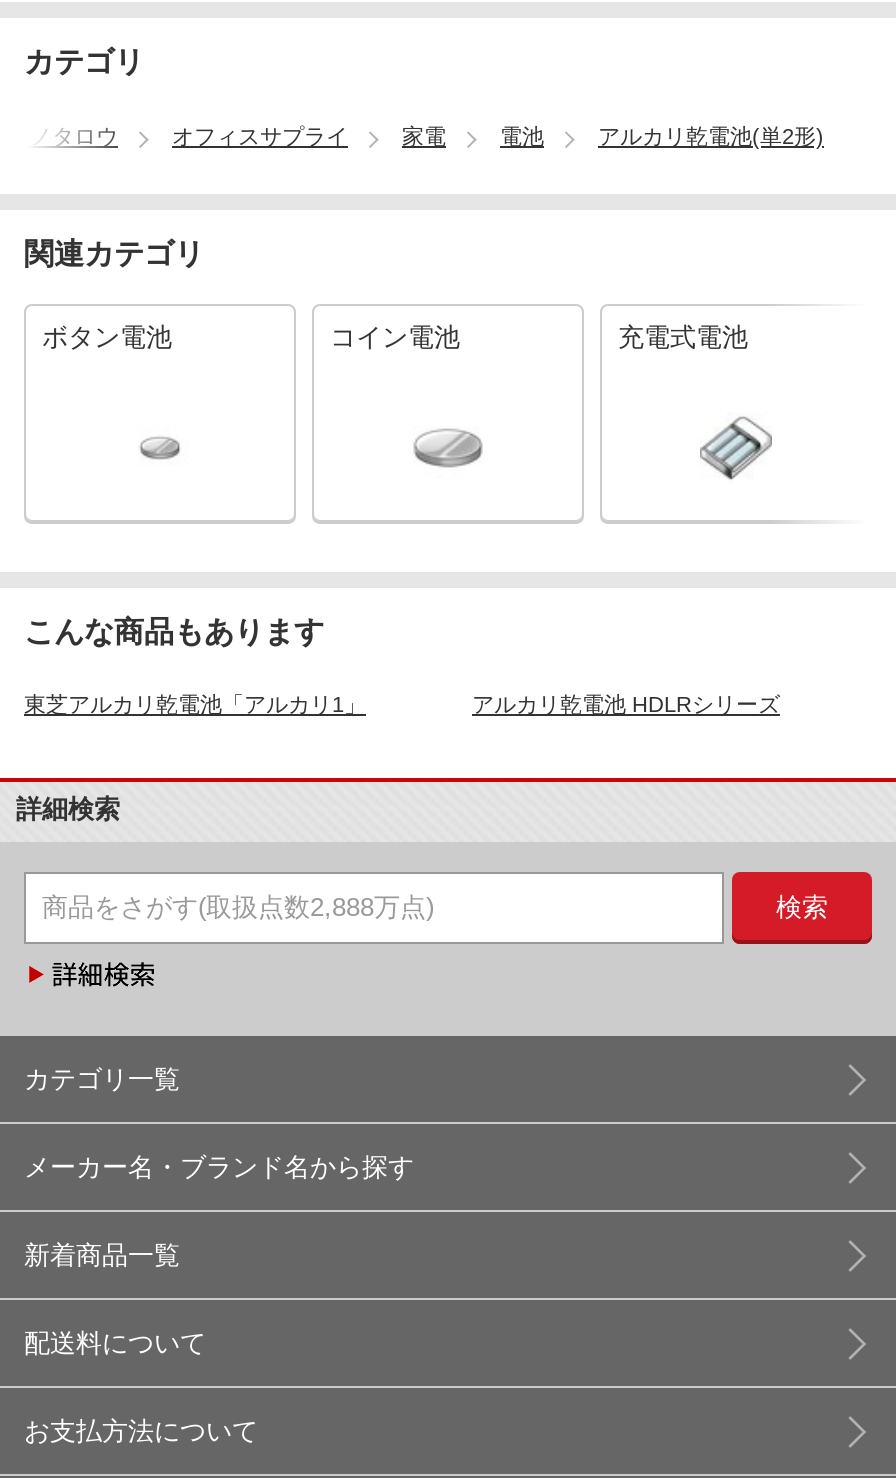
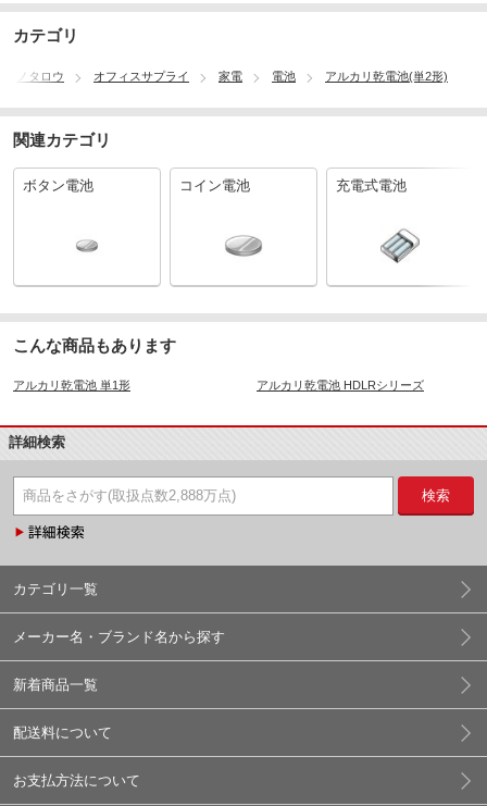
[24,692,366,716] 東芝アルカリ乾電池「アルカリ1」 -> [13,379,130,392] アルカリ乾電池 単1形

